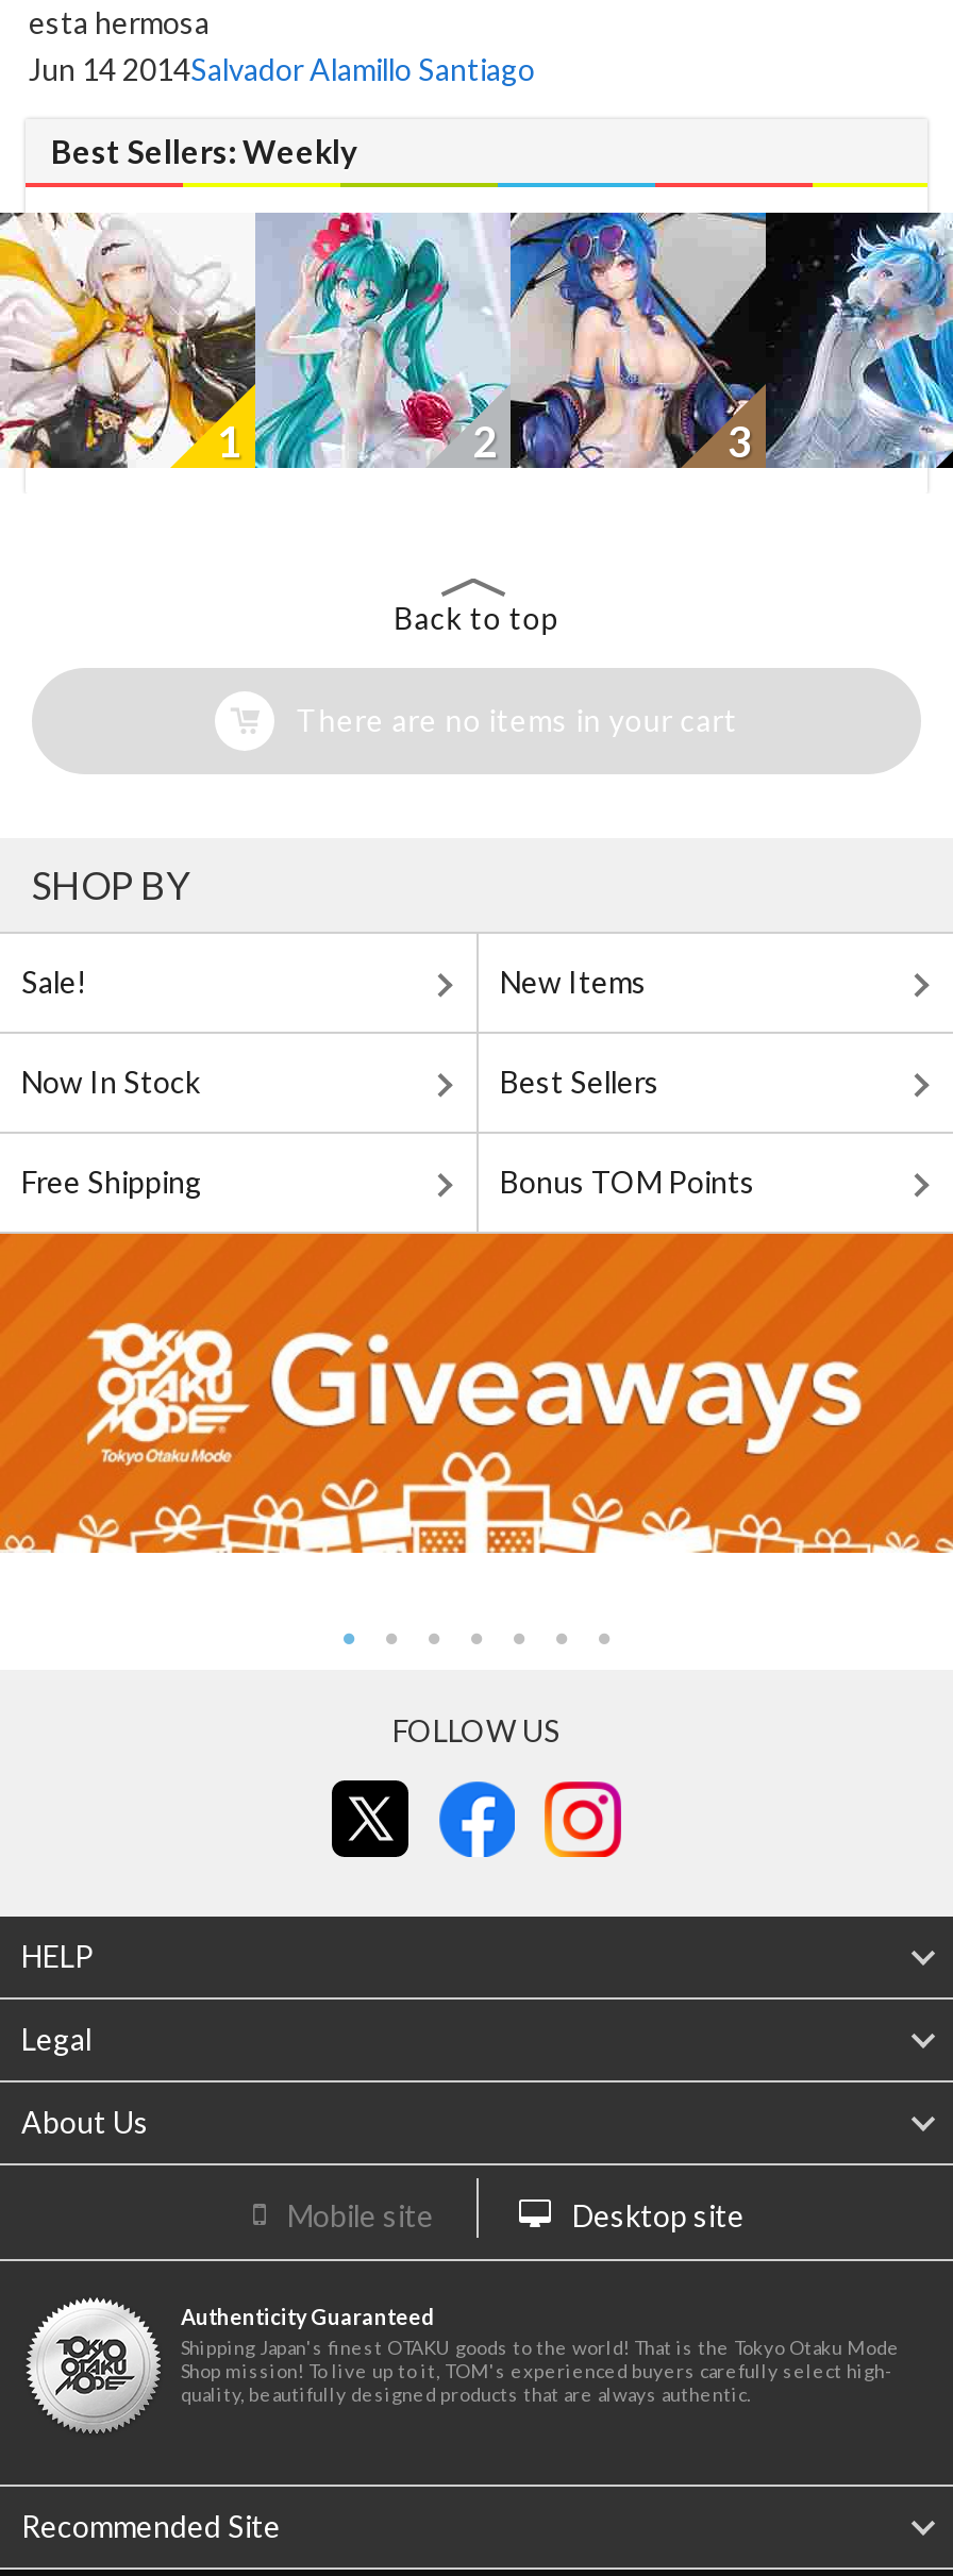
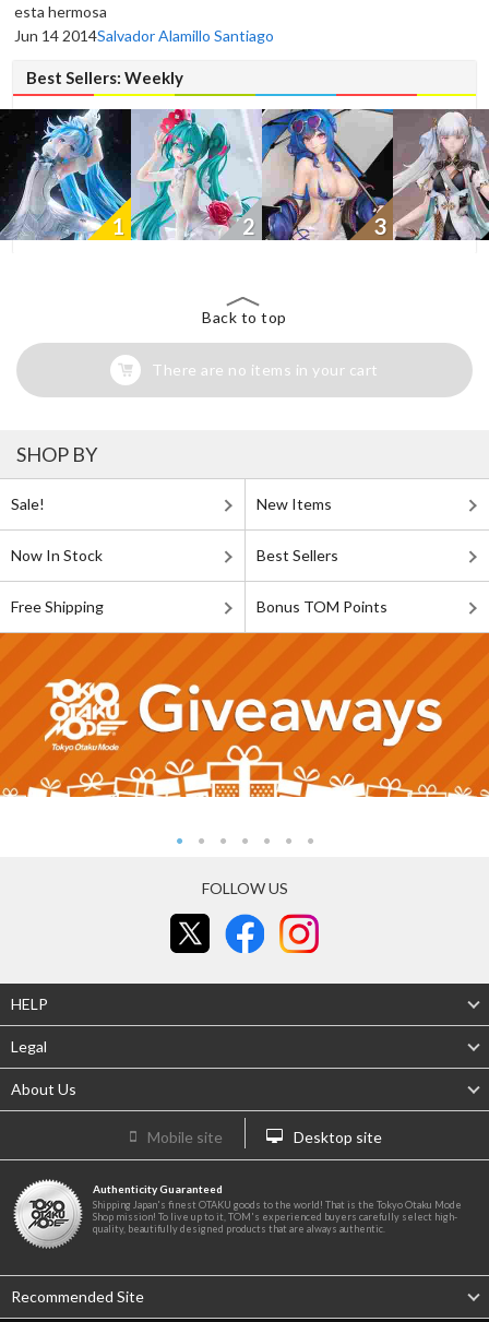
[6,211,257,468] [image] -> [3,108,132,241] [image]
[764,211,947,470] [image] -> [392,108,486,241] [image]

